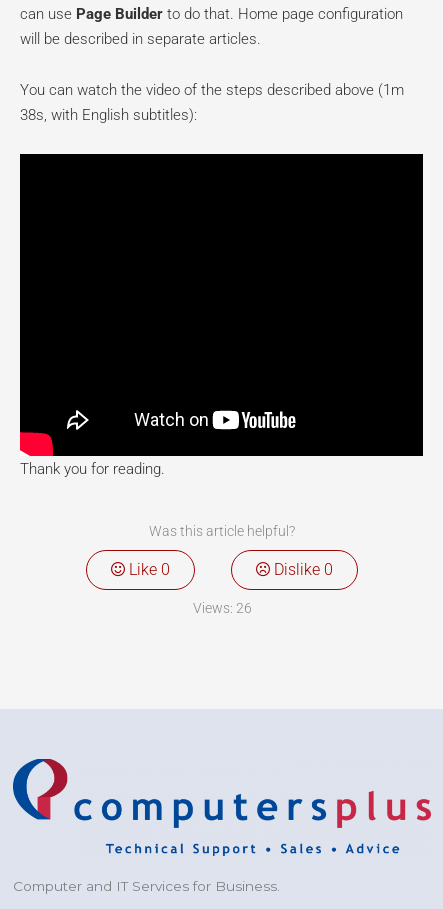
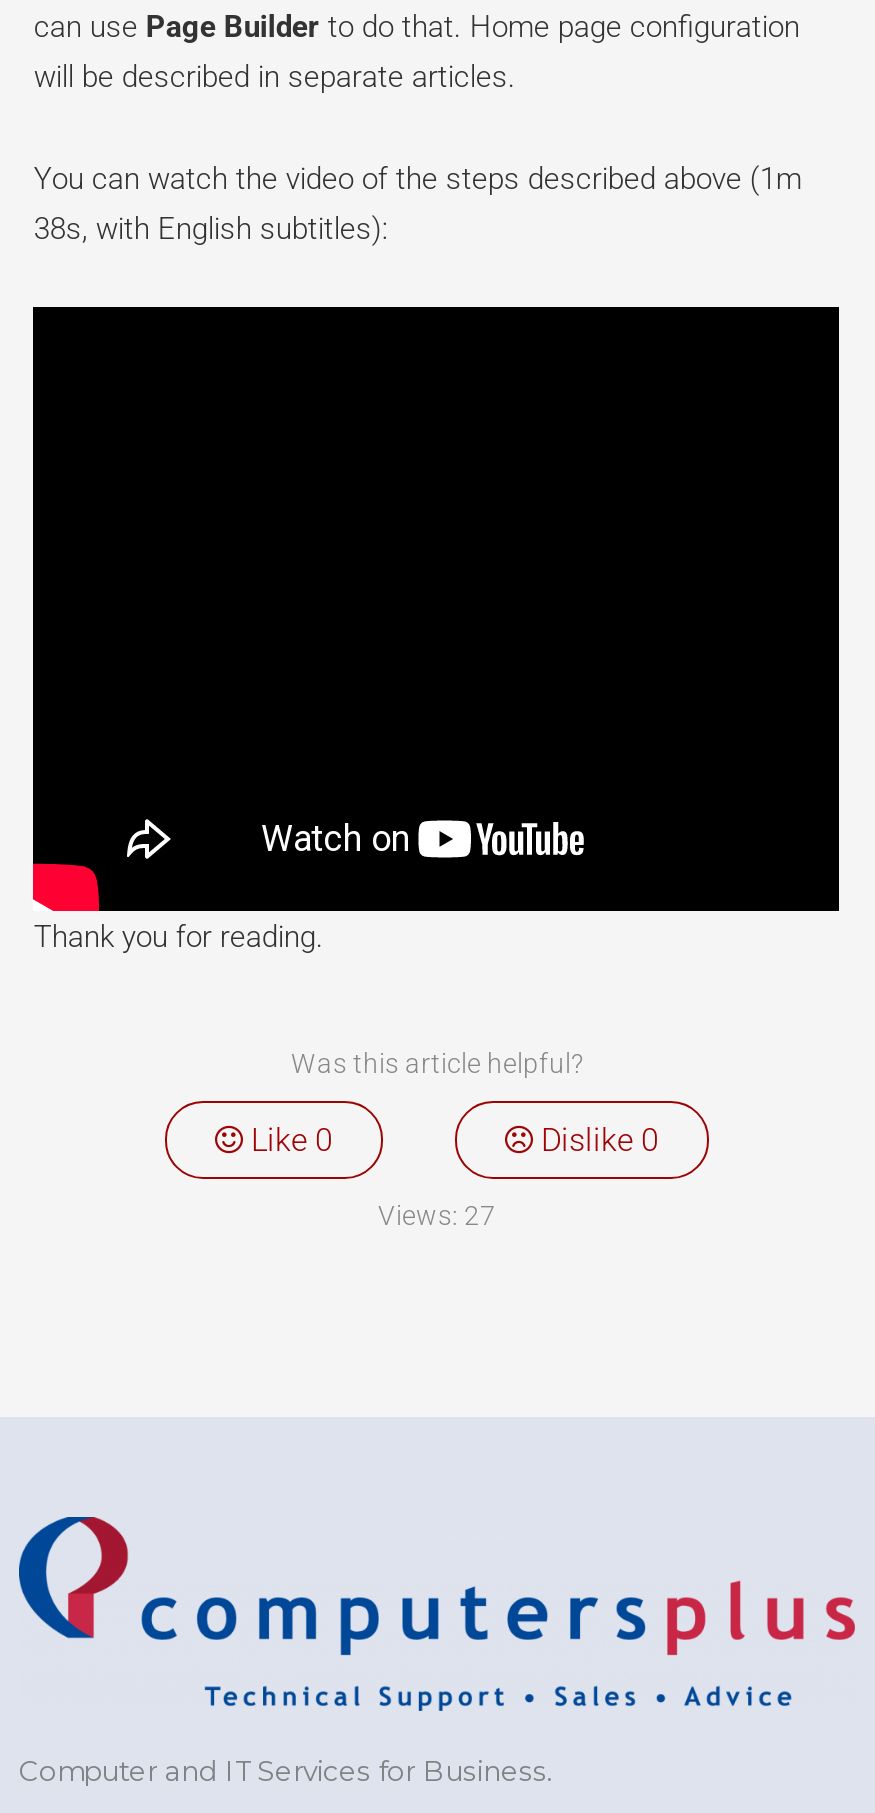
[192,600,251,616] Views: 26 -> [378,1199,496,1231] Views: 27

